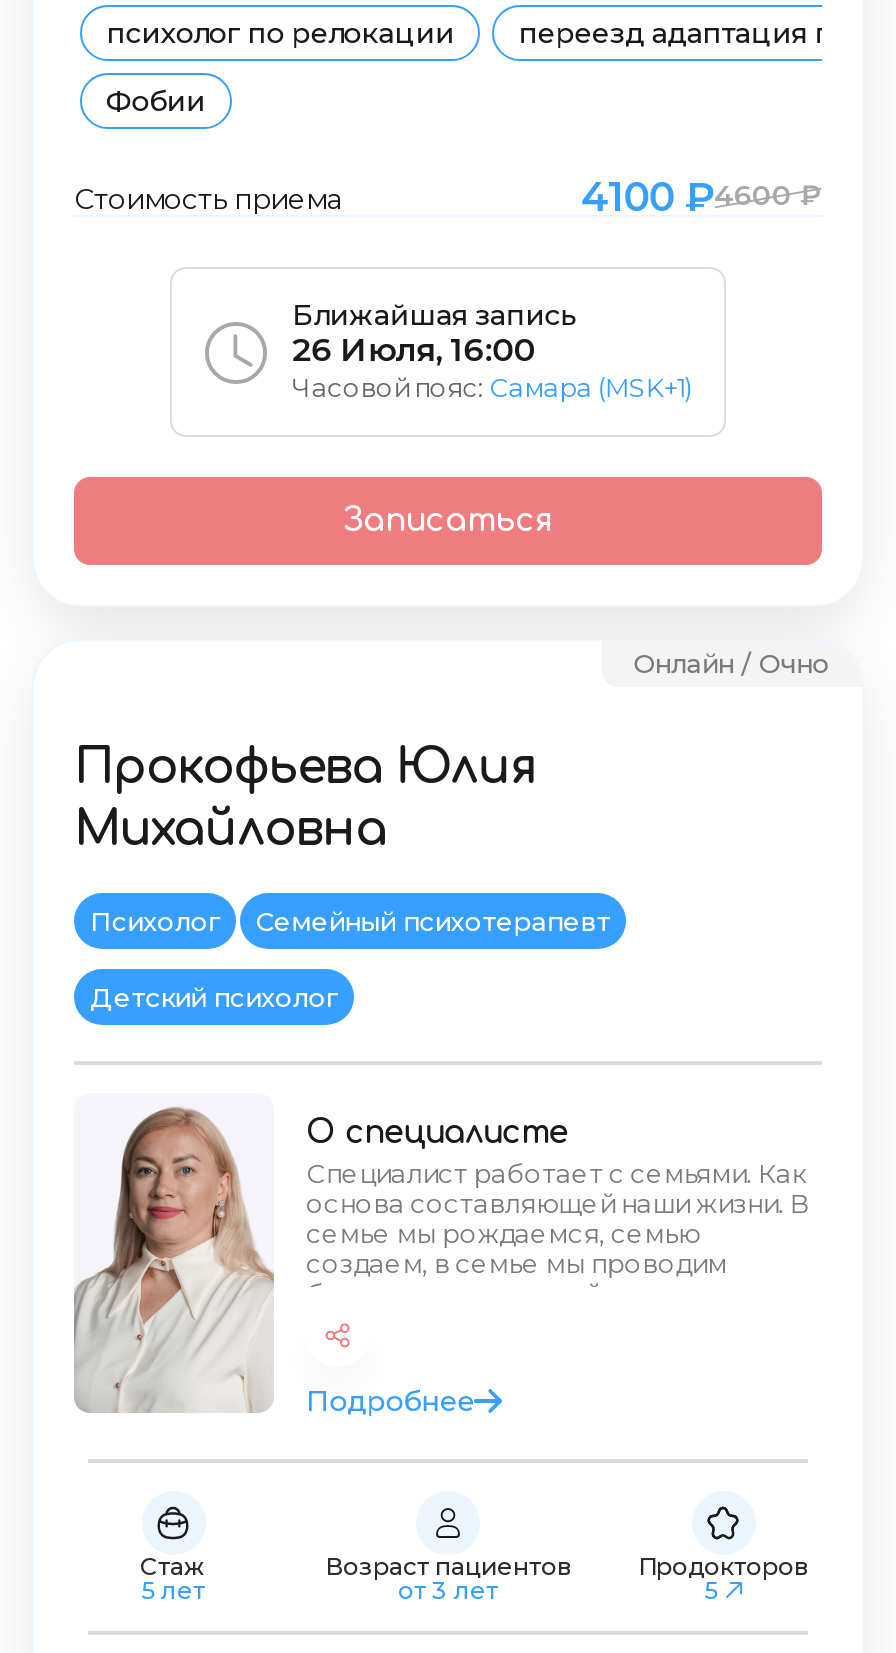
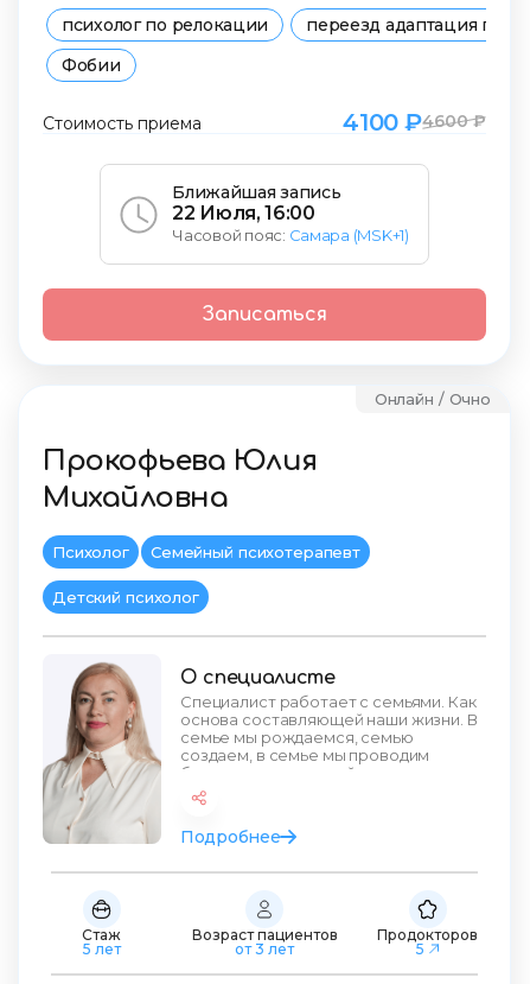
[292,331,535,369] 26 Июля, 16:00 -> [172,202,315,224] 22 Июля, 16:00

